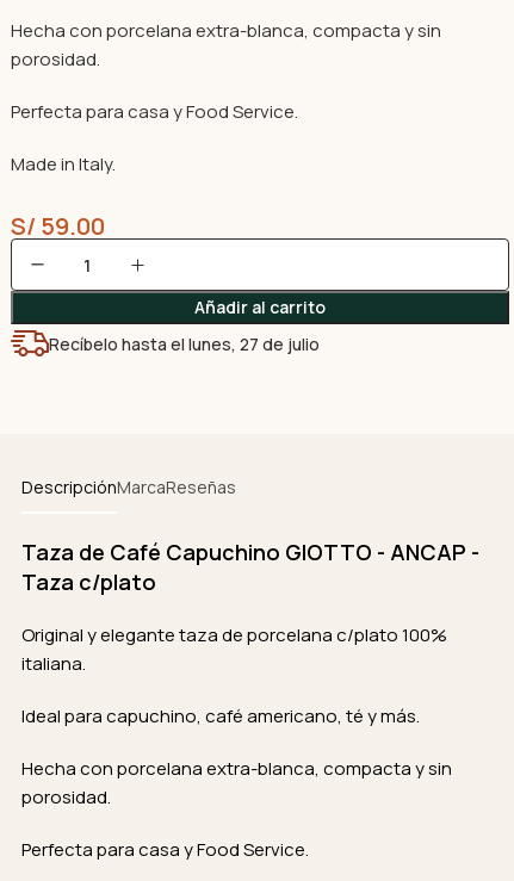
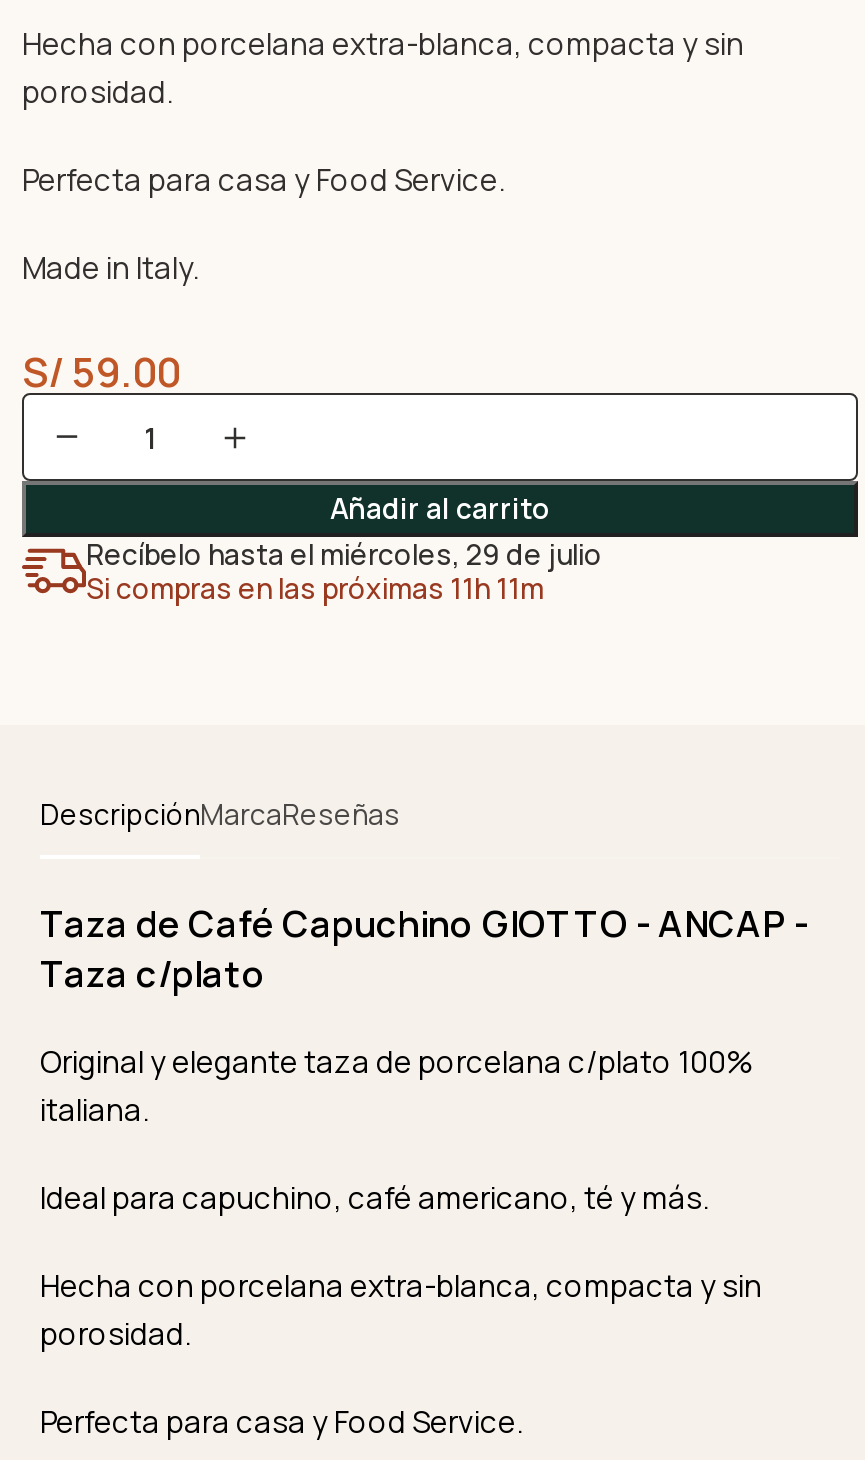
[49,332,320,355] Recíbelo hasta el lunes, 27 de julio -> [86,535,602,607] Recíbelo hasta el miércoles, 29 de julio | Si compras en las próximas 11h 11m

